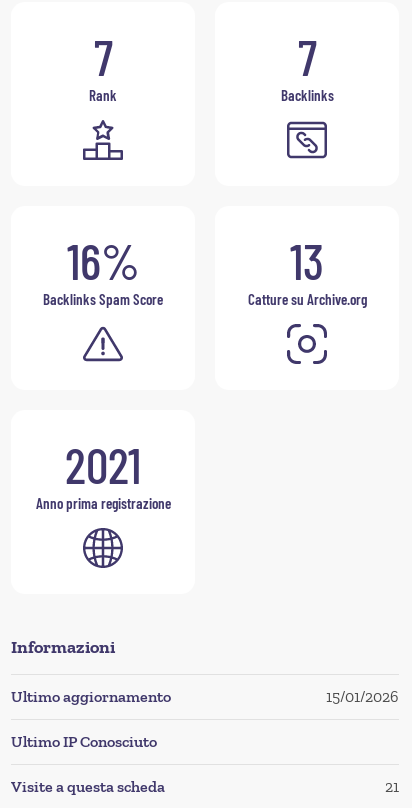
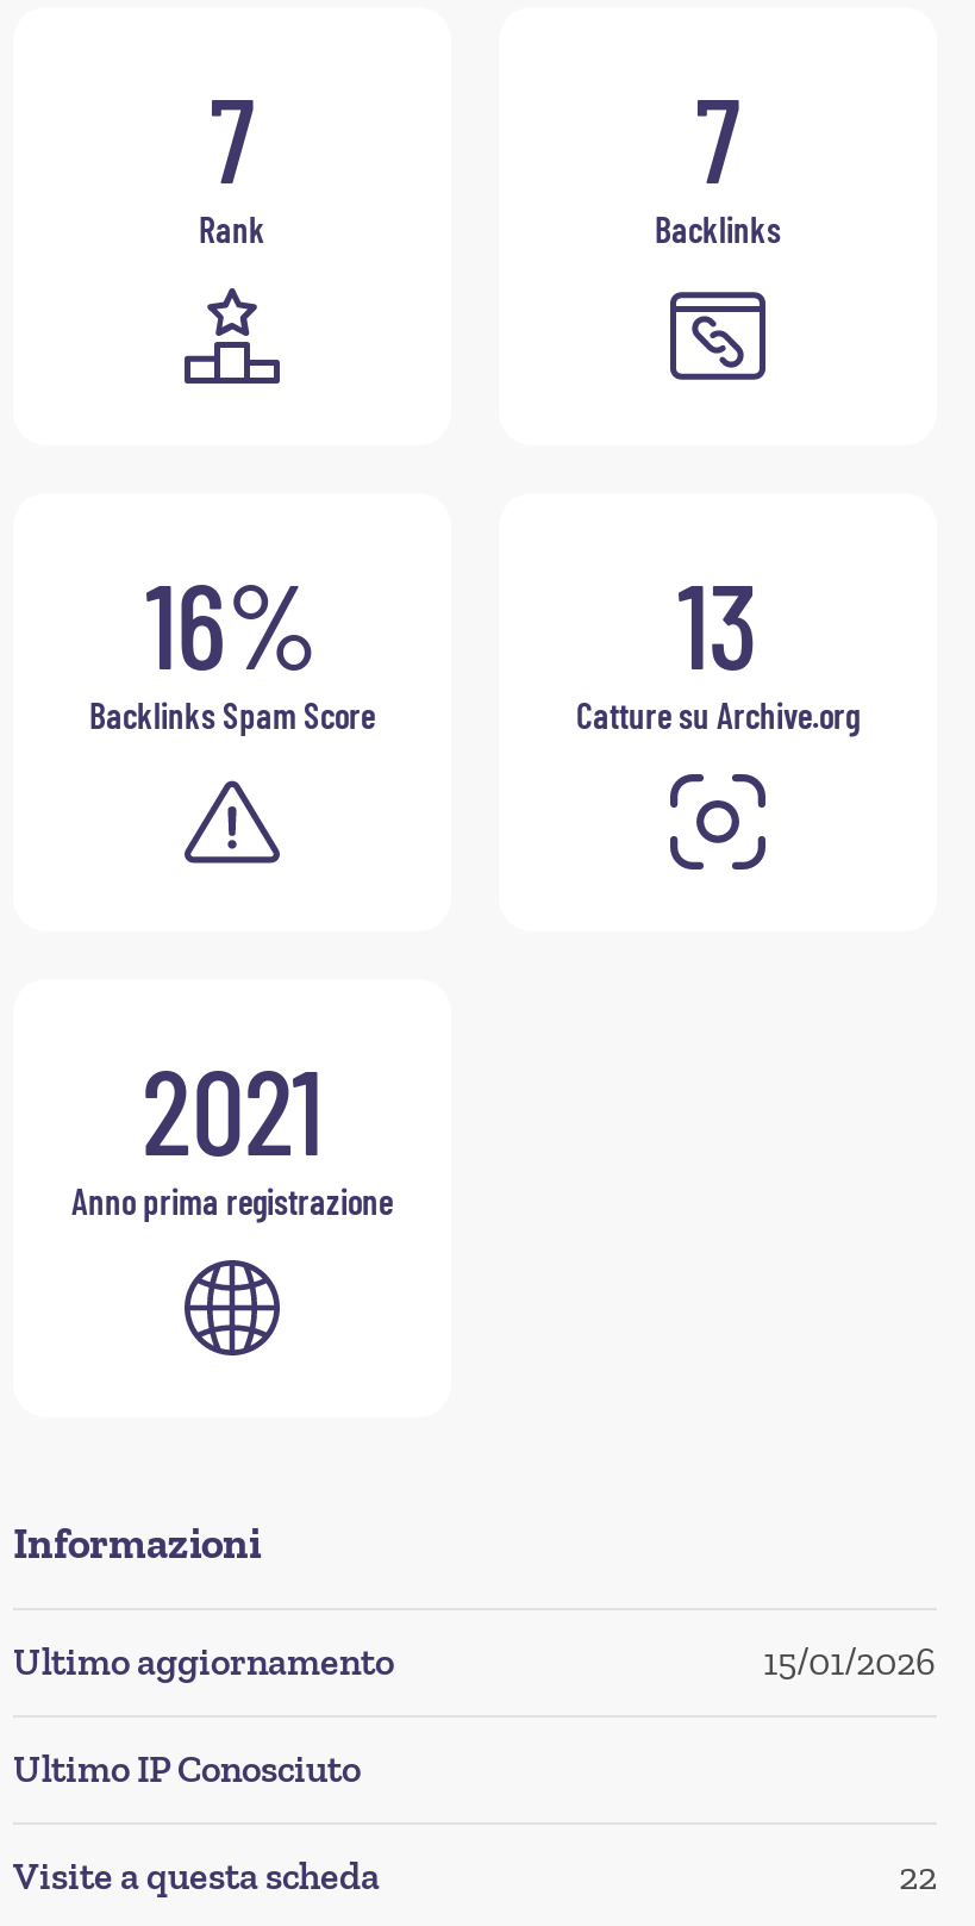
[385,777,399,796] 21 -> [899,1853,937,1899] 22

